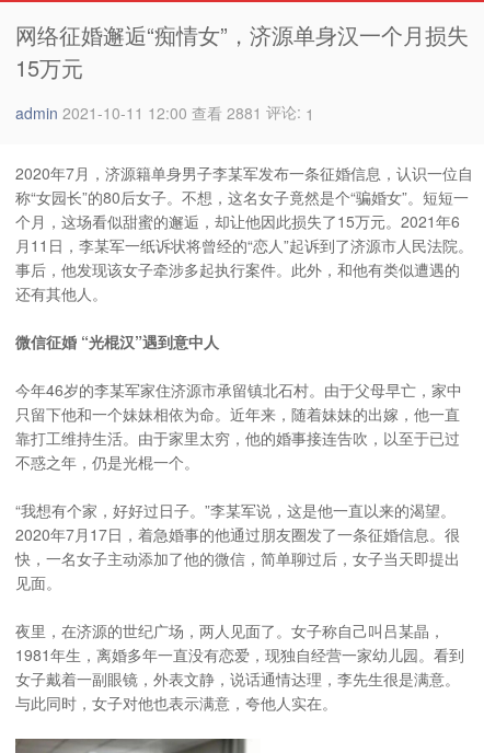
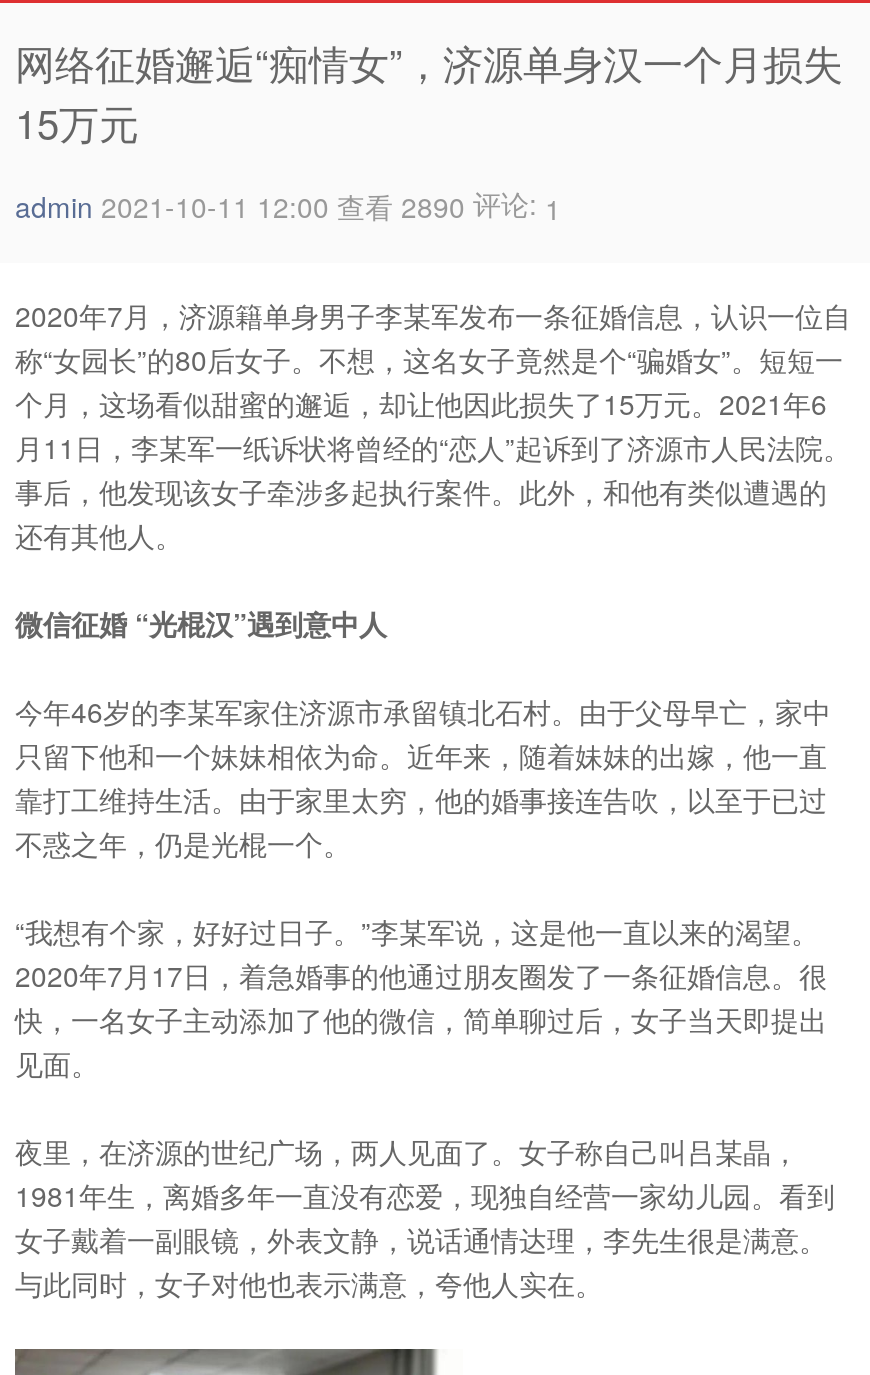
[15,101,314,125] admin 2021-10-11 12:00 查看 2881评论: 1 -> [15,183,561,228] admin 2021-10-11 12:00 查看 2890评论: 1

